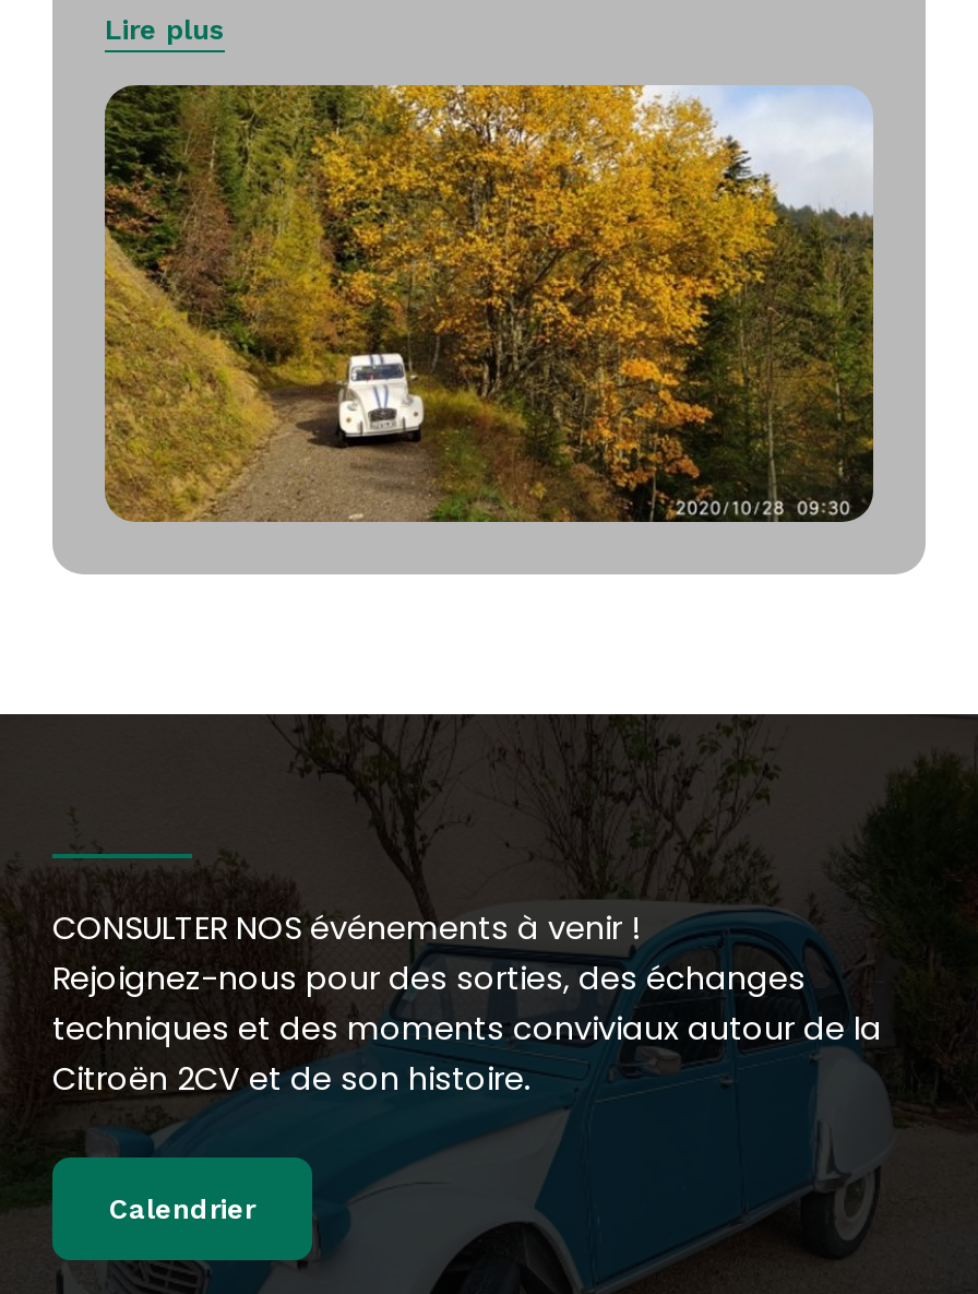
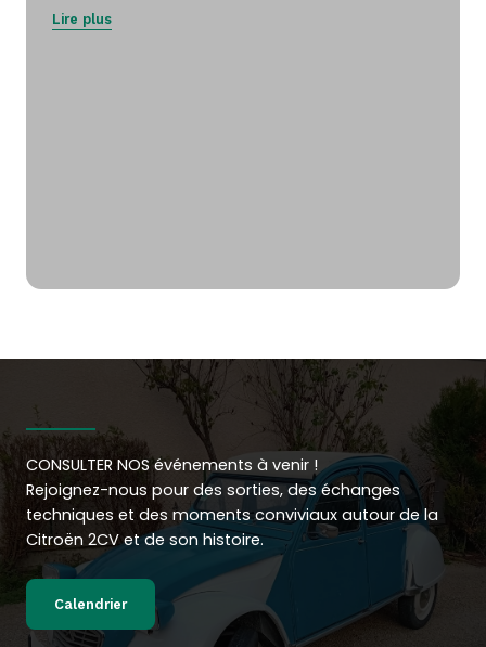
[103,82,875,525] [image] -> none

